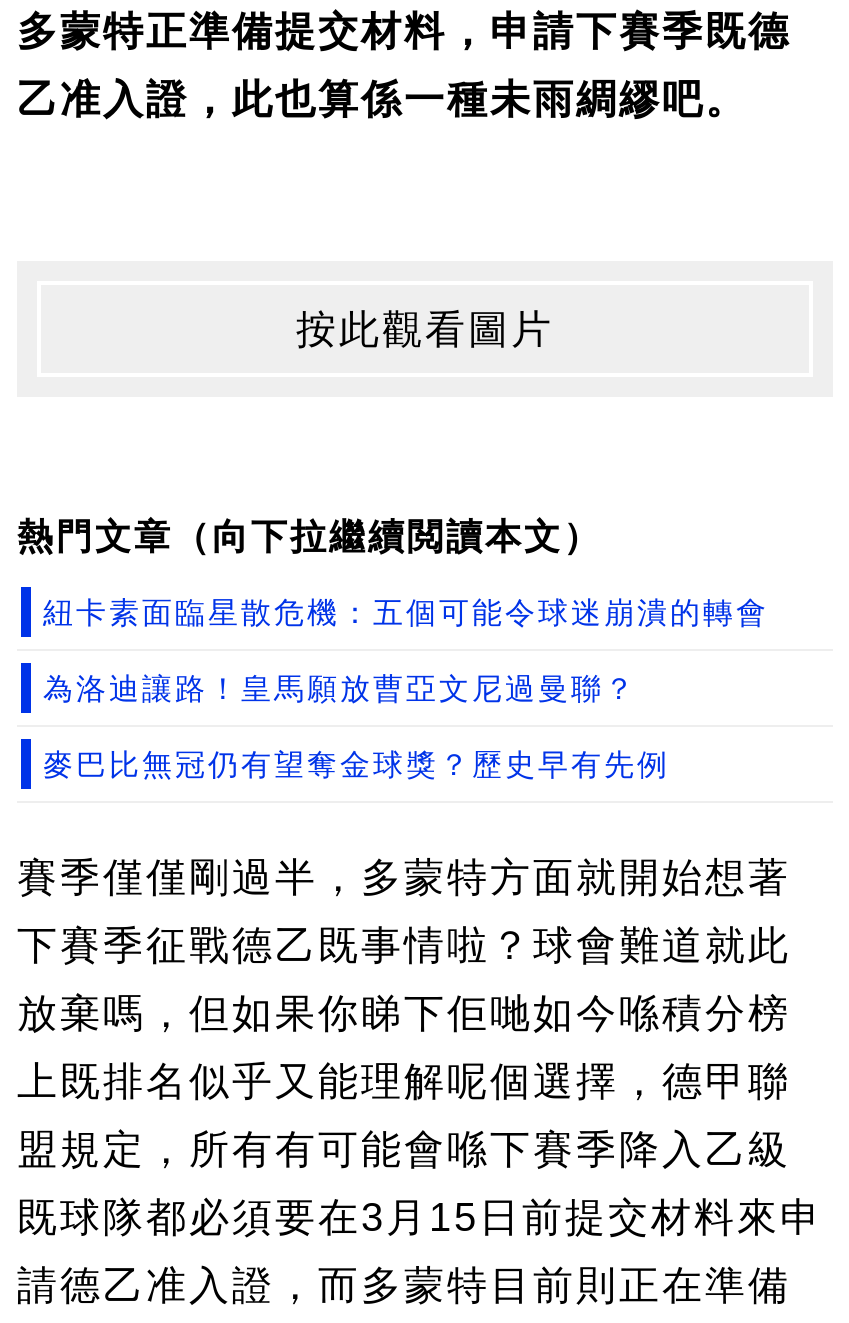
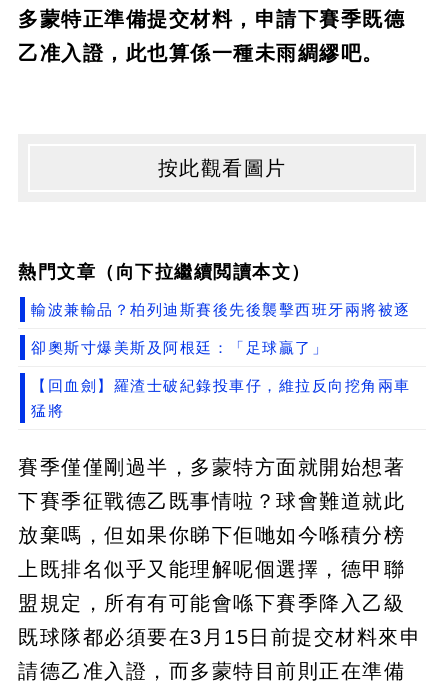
[43,595,769,781] 紐卡素面臨星散危機：五個可能令球迷崩潰的轉會 | 為洛迪讓路！皇馬願放曹亞文尼過曼聯？ | 麥巴比無冠仍有望奪金球獎？歷史早有先例 -> [31,301,410,419] 輸波兼輸品？柏列迪斯賽後先後襲擊西班牙兩將被逐 | 卻奧斯寸爆美斯及阿根廷：「足球贏了」 | 【回血劍】羅渣士破紀錄投車仔，維拉反向挖角兩車 | 猛將

